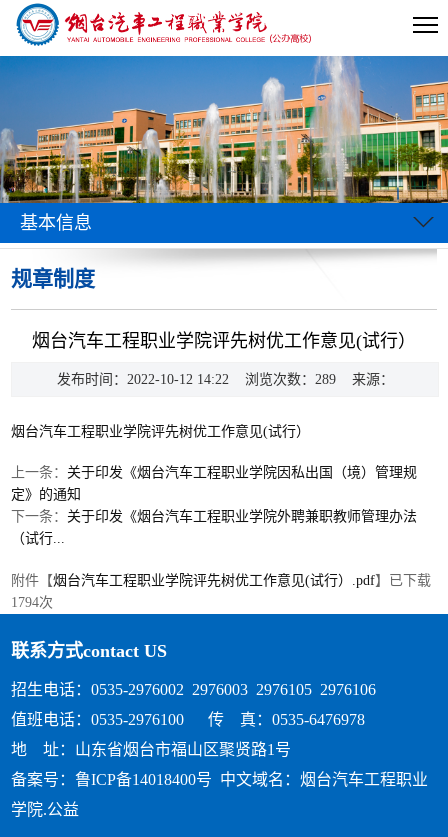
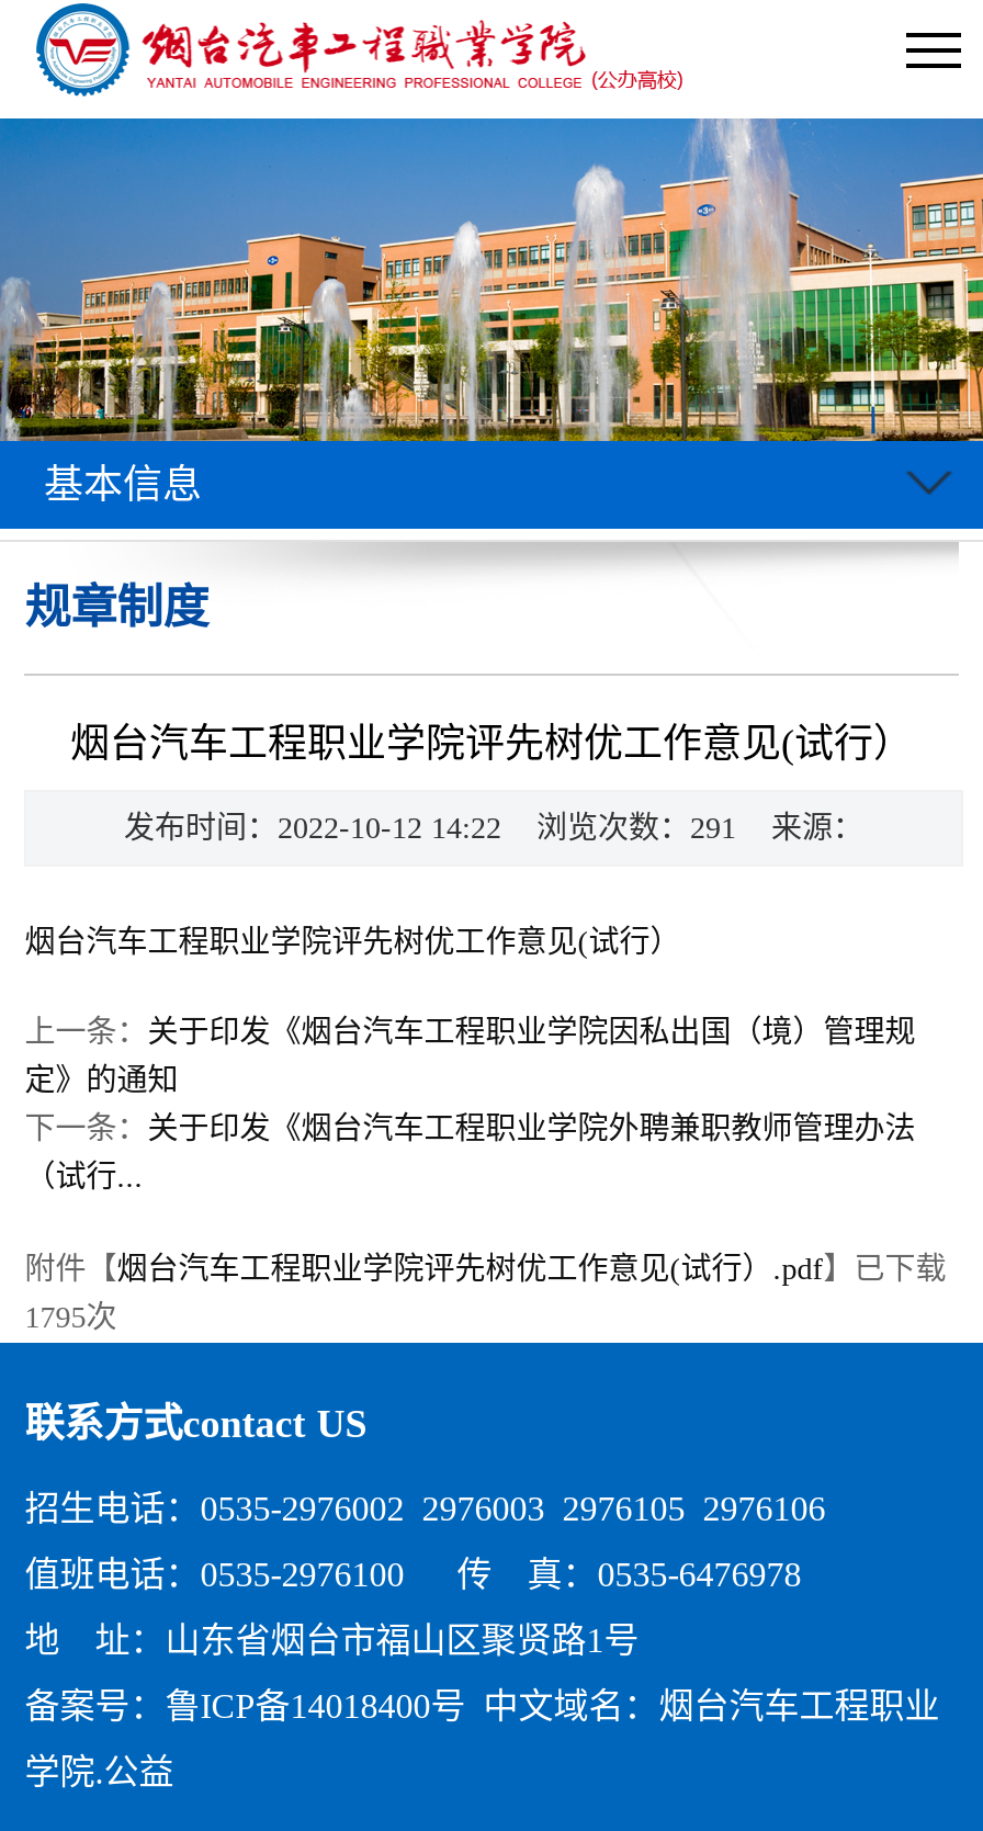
[56,372,393,387] 发布时间：2022-10-12 14:22 浏览次数：289来源： -> [124,812,863,845] 发布时间：2022-10-12 14:22 浏览次数：291来源：
[11,595,53,610] 1794次 -> [25,1301,117,1334] 1795次

